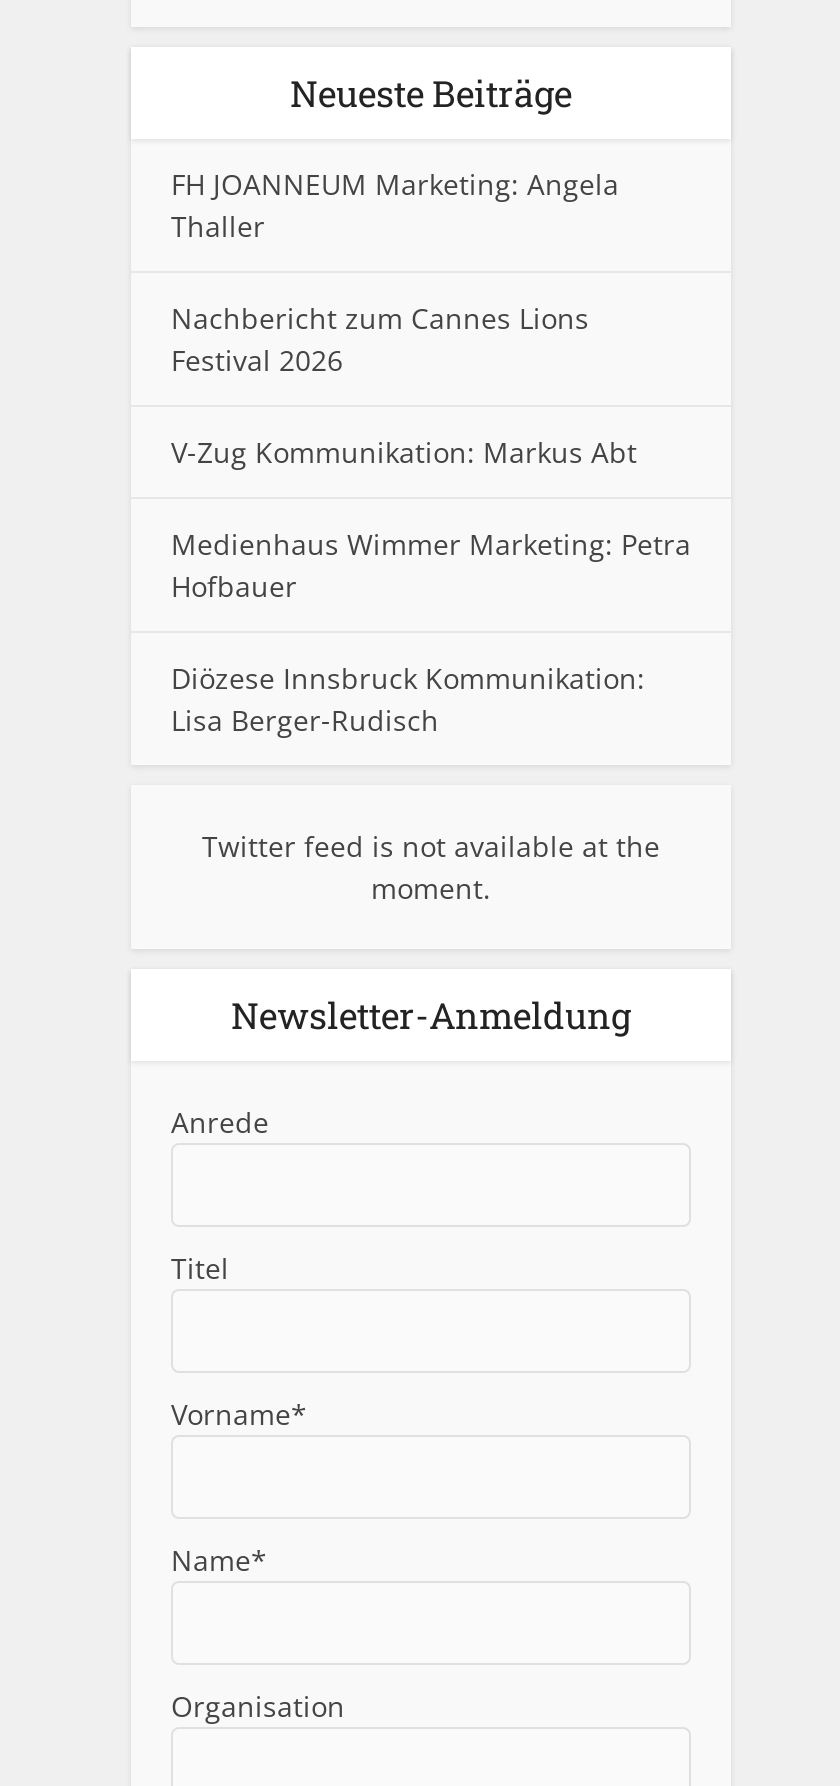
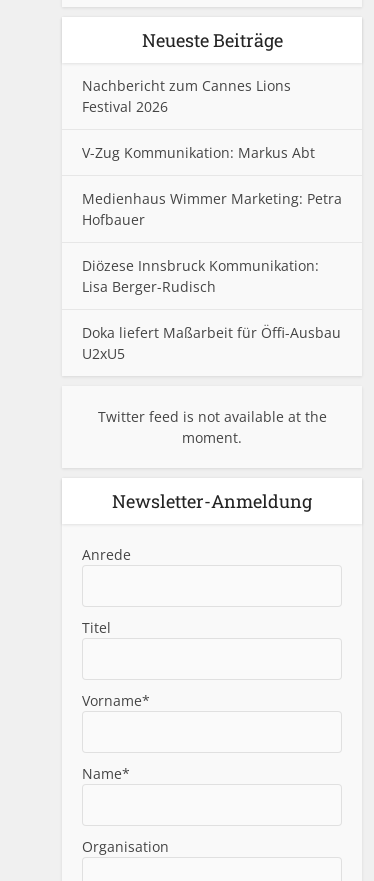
[171,165,619,245] FH JOANNEUM Marketing: Angela | Thaller -> none
moved [171,299,691,739] -> [82,76,342,296]: Nachbericht zum Cannes Lions | Festival 2026 | V-Zug Kommunikation: Markus Abt | Medienhaus Wimmer Marketing: Petra | Hofbauer | Diözese Innsbruck Kommunikation: | Lisa Berger-Rudisch
none -> [82,323,341,363] Doka liefert Maßarbeit für Öffi-Ausbau | U2xU5

